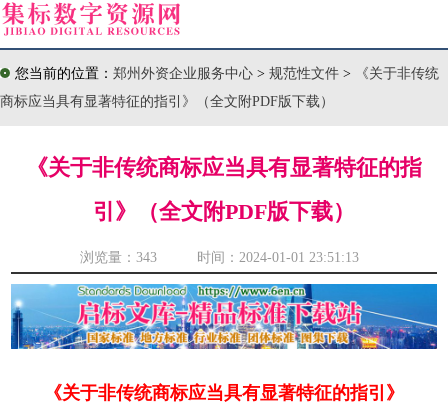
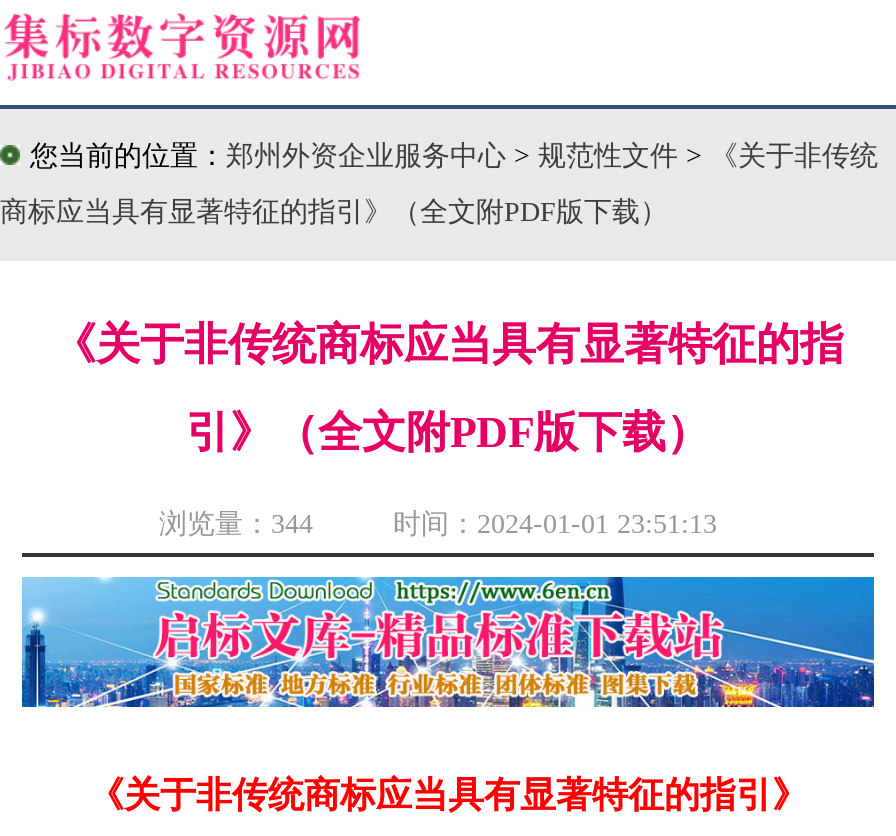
[79,250,358,265] 浏览量：343 时间：2024-01-01 23:51:13 -> [159,509,717,539] 浏览量：344 时间：2024-01-01 23:51:13

